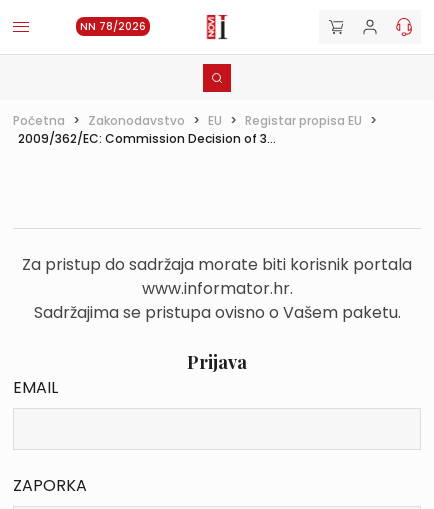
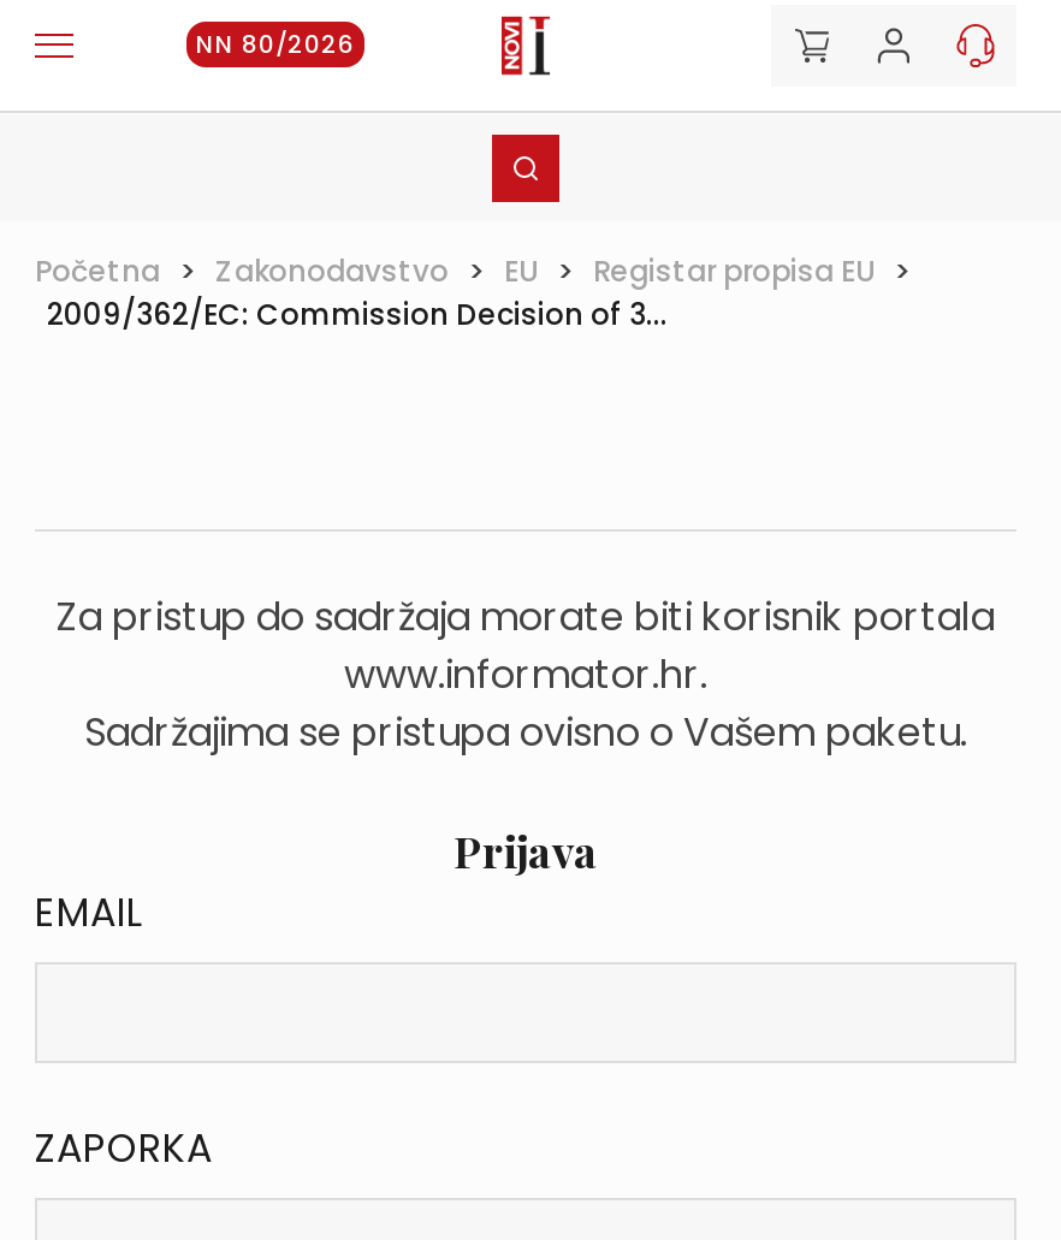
[80,19,146,34] NN 78/2026 -> [196,26,355,63] NN 80/2026

